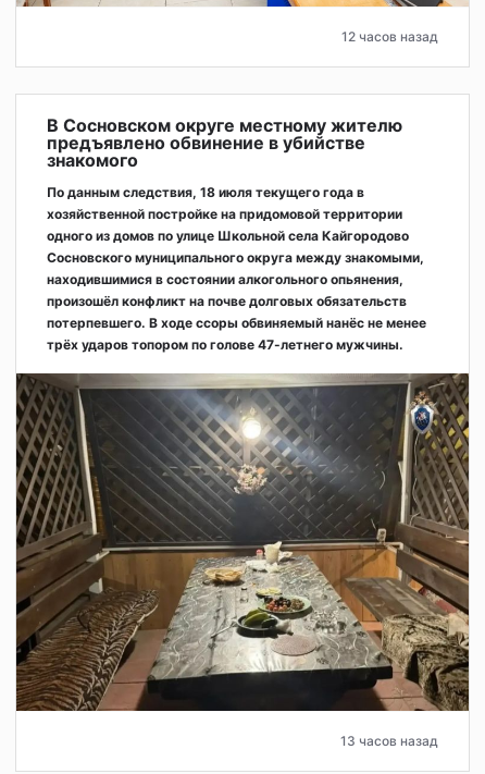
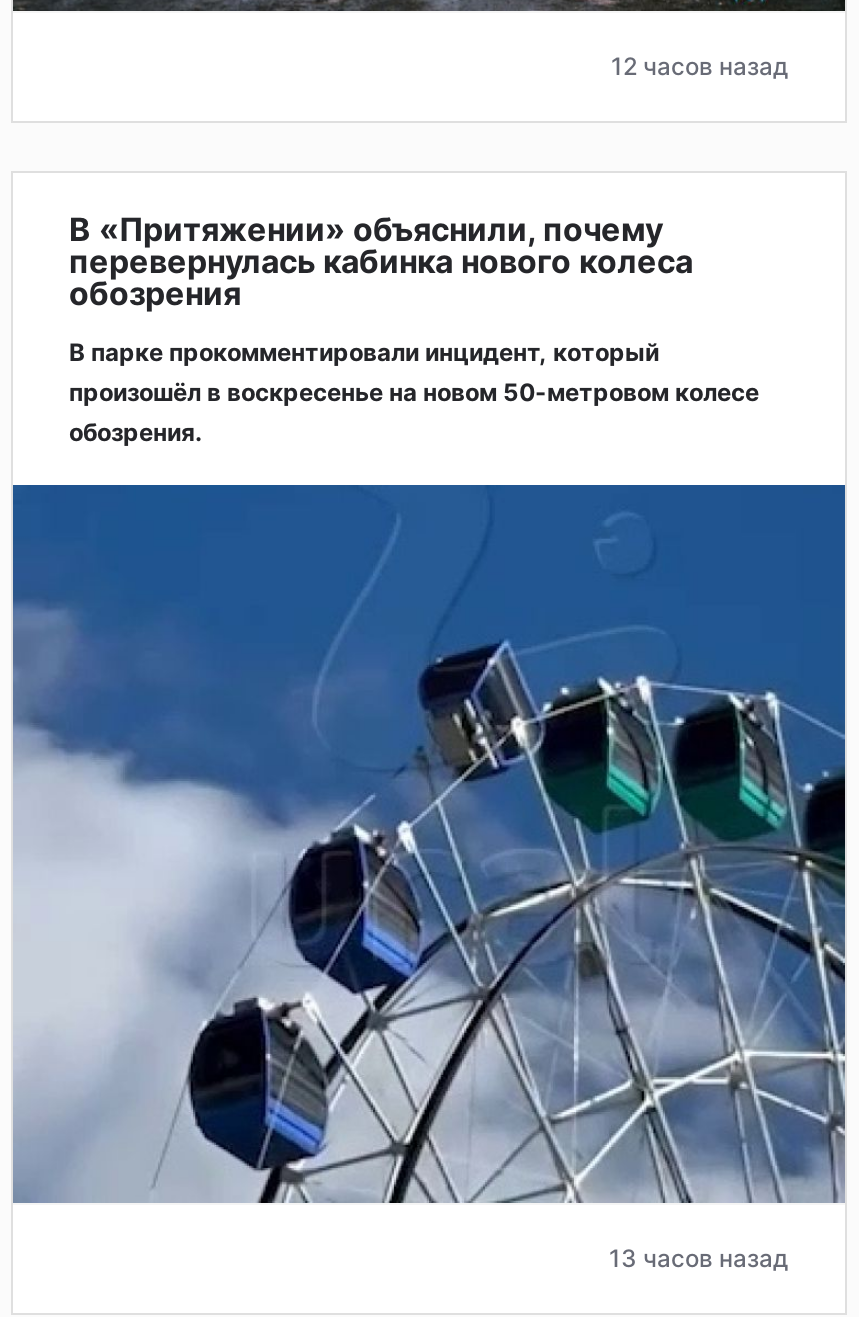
[47,114,402,171] В Сосновском округе местному жителю | предъявлено обвинение в убийстве | знакомого -> [69,209,693,313] В «Притяжении» объяснили, почему | перевернулась кабинка нового колеса | обозрения
[47,184,426,352] По данным следствия, 18 июля текущего года в | хозяйственной постройке на придомовой территории | одного из домов по улице Школьной села Кайгородово | Сосновского муниципального округа между знакомыми, | находившимися в состоянии алкогольного опьянения, | произошёл конфликт на почве долговых обязательств | потерпевшего. В ходе ссоры обвиняемый нанёс не менее | трёх ударов топором по голове 47-летнего мужчины. -> [69,337,759,447] В парке прокомментировали инцидент, который | произошёл в воскресенье на новом 50-метровом колесе | обозрения.
[15,319,470,712] [image] -> [11,482,847,1204] [image]

